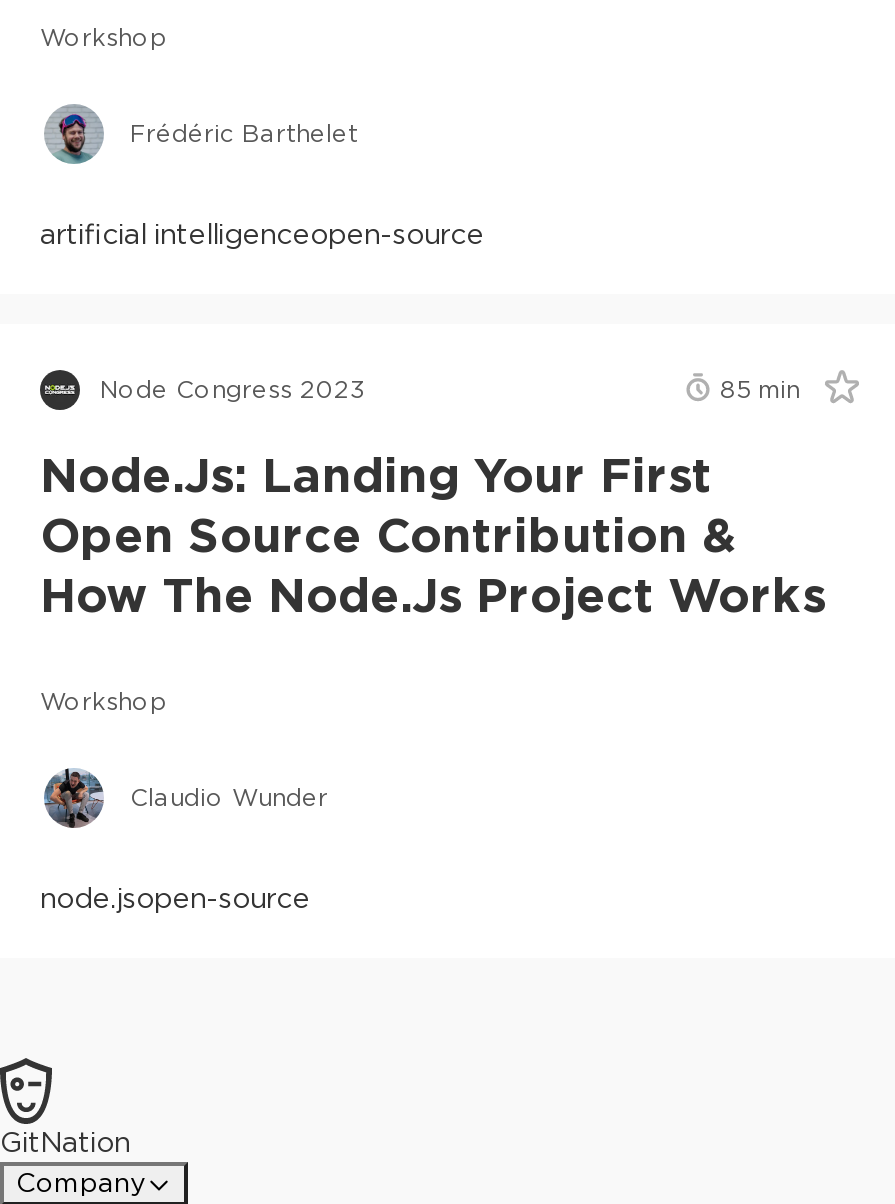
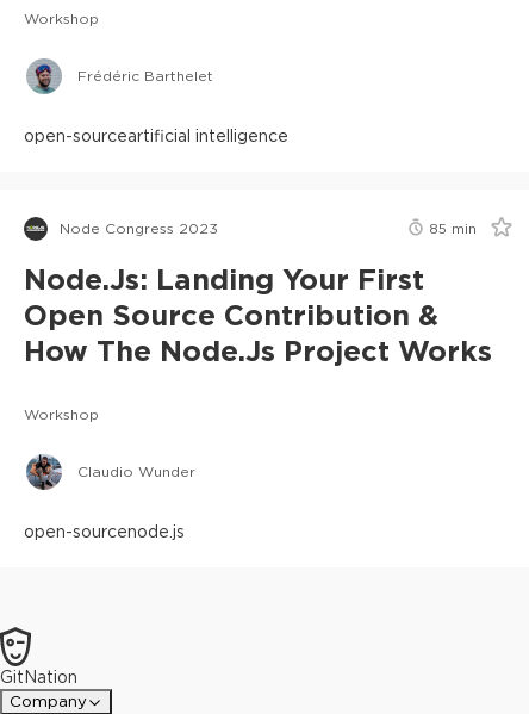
[40,218,484,250] artificial intelligenceopen-source -> [24,126,288,145] open-sourceartificial intelligence
[40,882,310,914] node.jsopen-source -> [24,522,185,541] open-sourcenode.js

